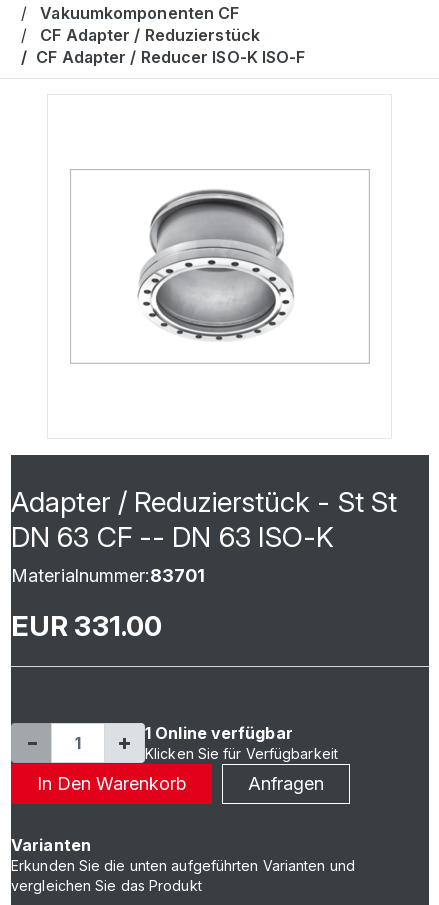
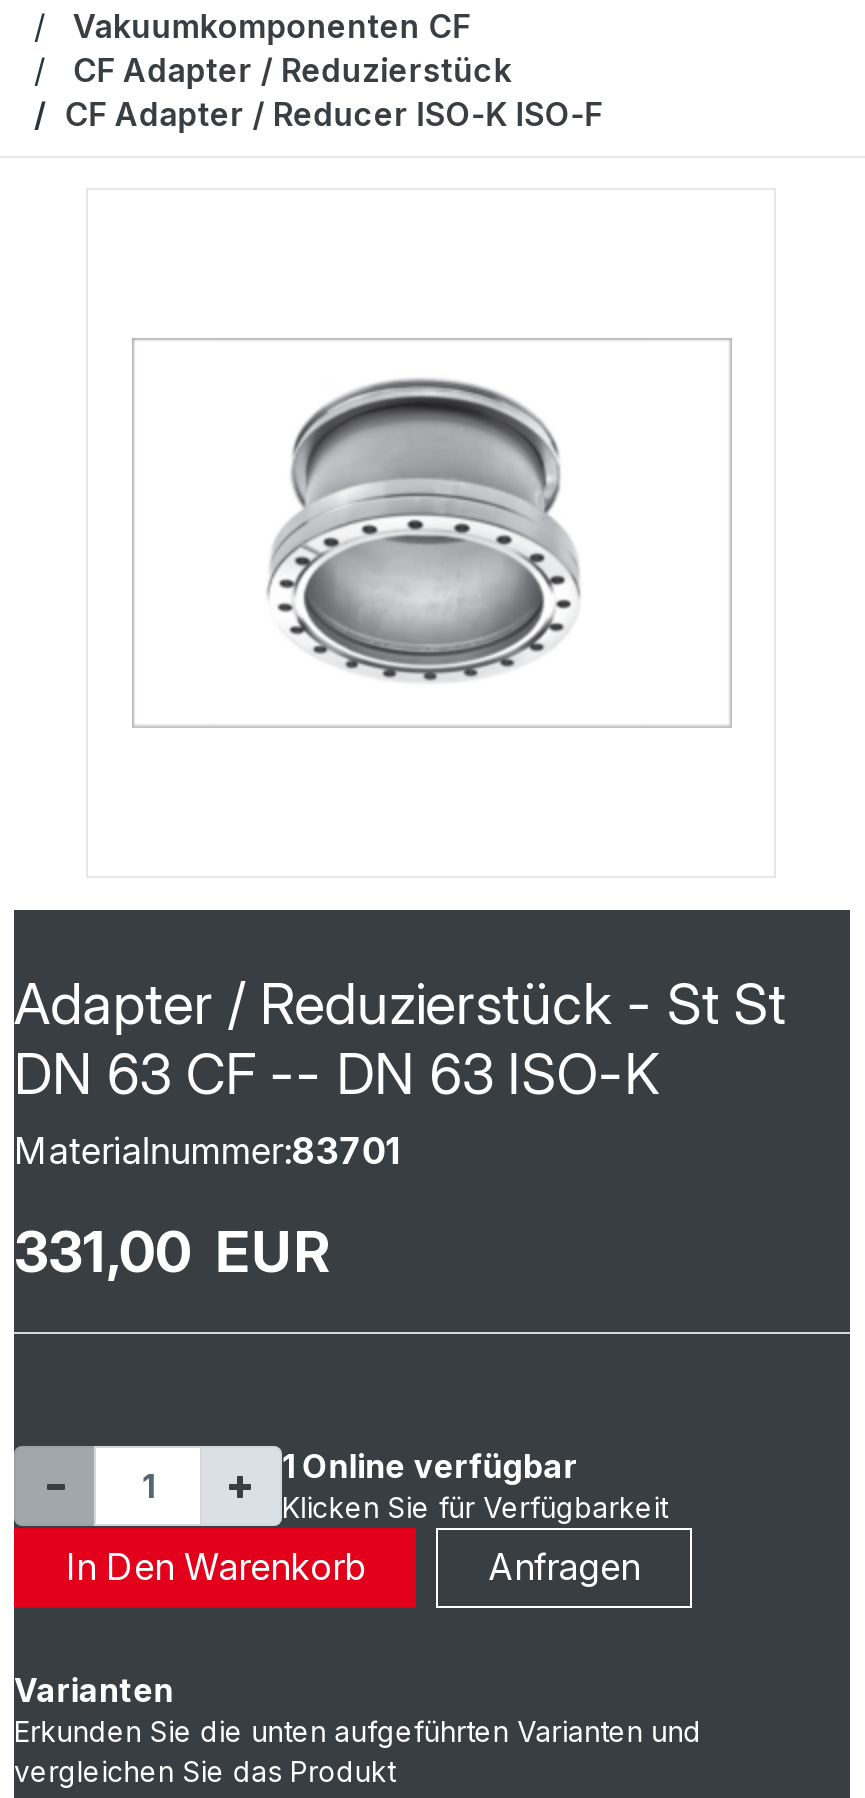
[11,609,162,643] EUR 331.00 -> [14,1218,330,1286] 331,00 EUR

